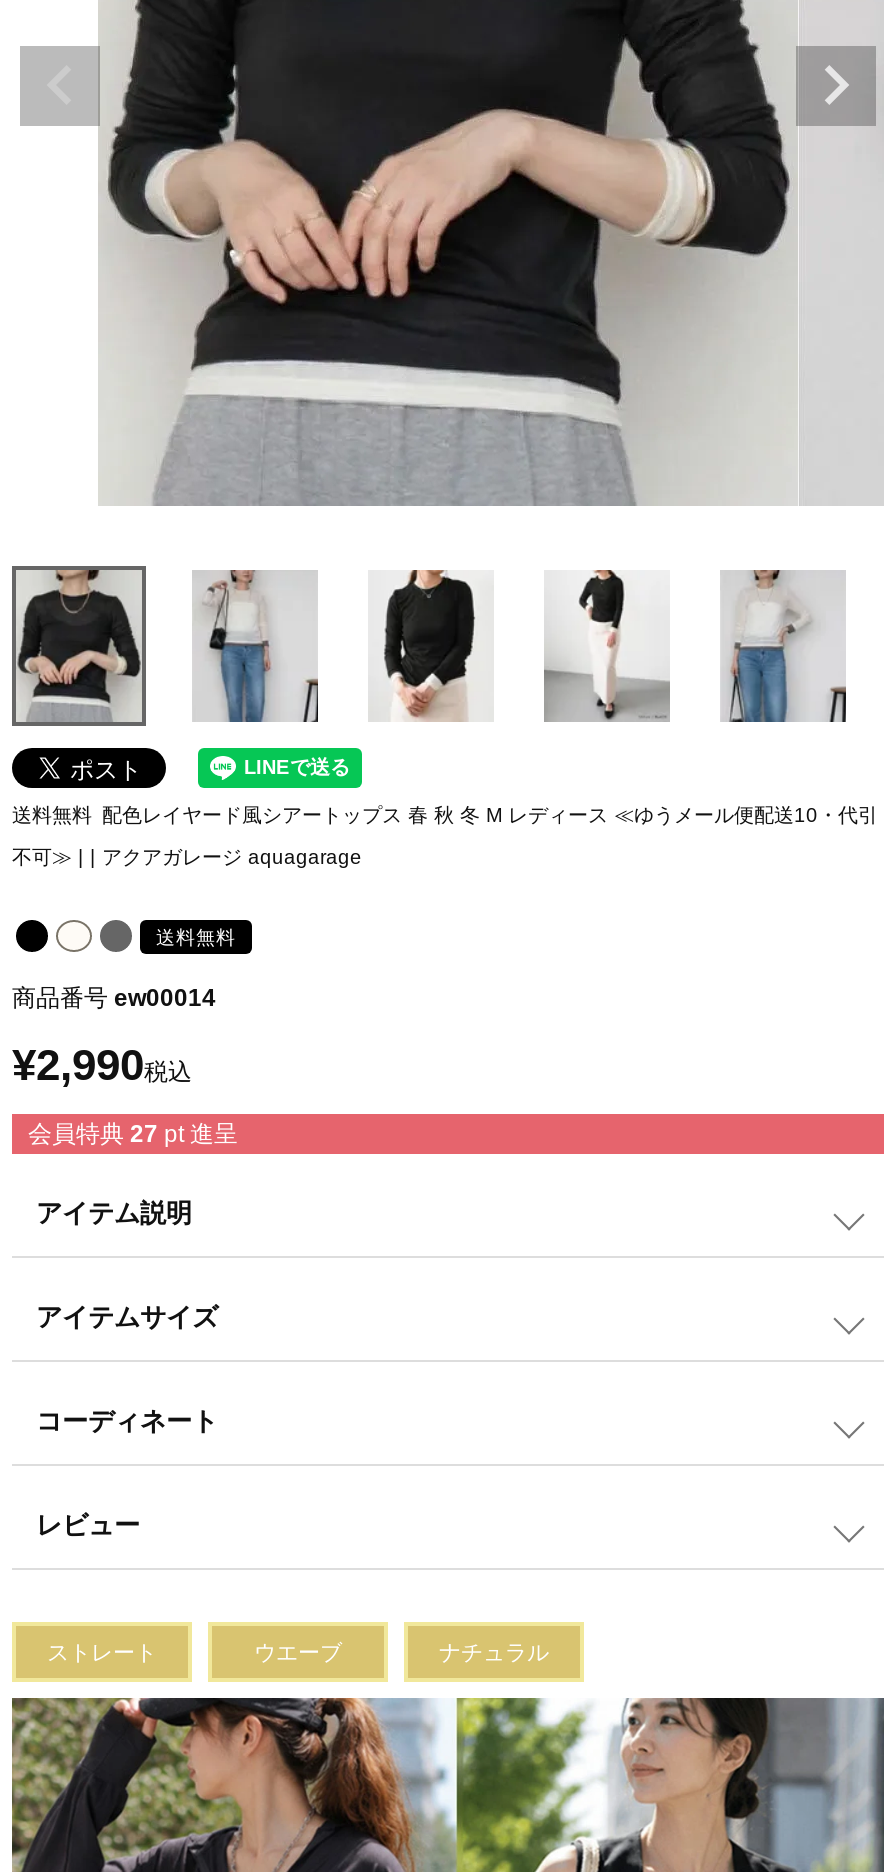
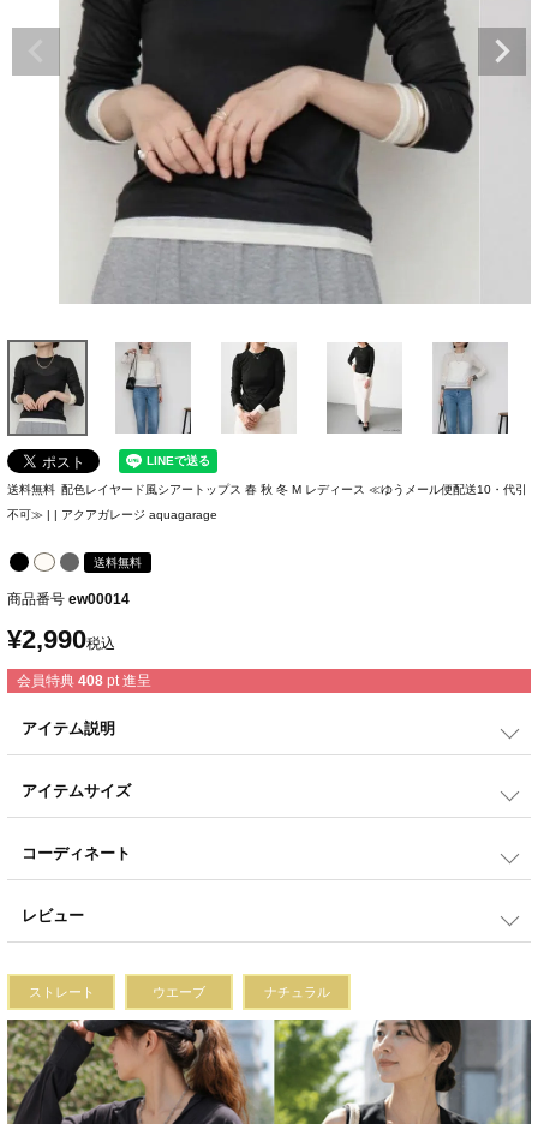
[28,1120,238,1148] 会員特典 27 pt 進呈 -> [17,672,151,689] 会員特典 408 pt 進呈

